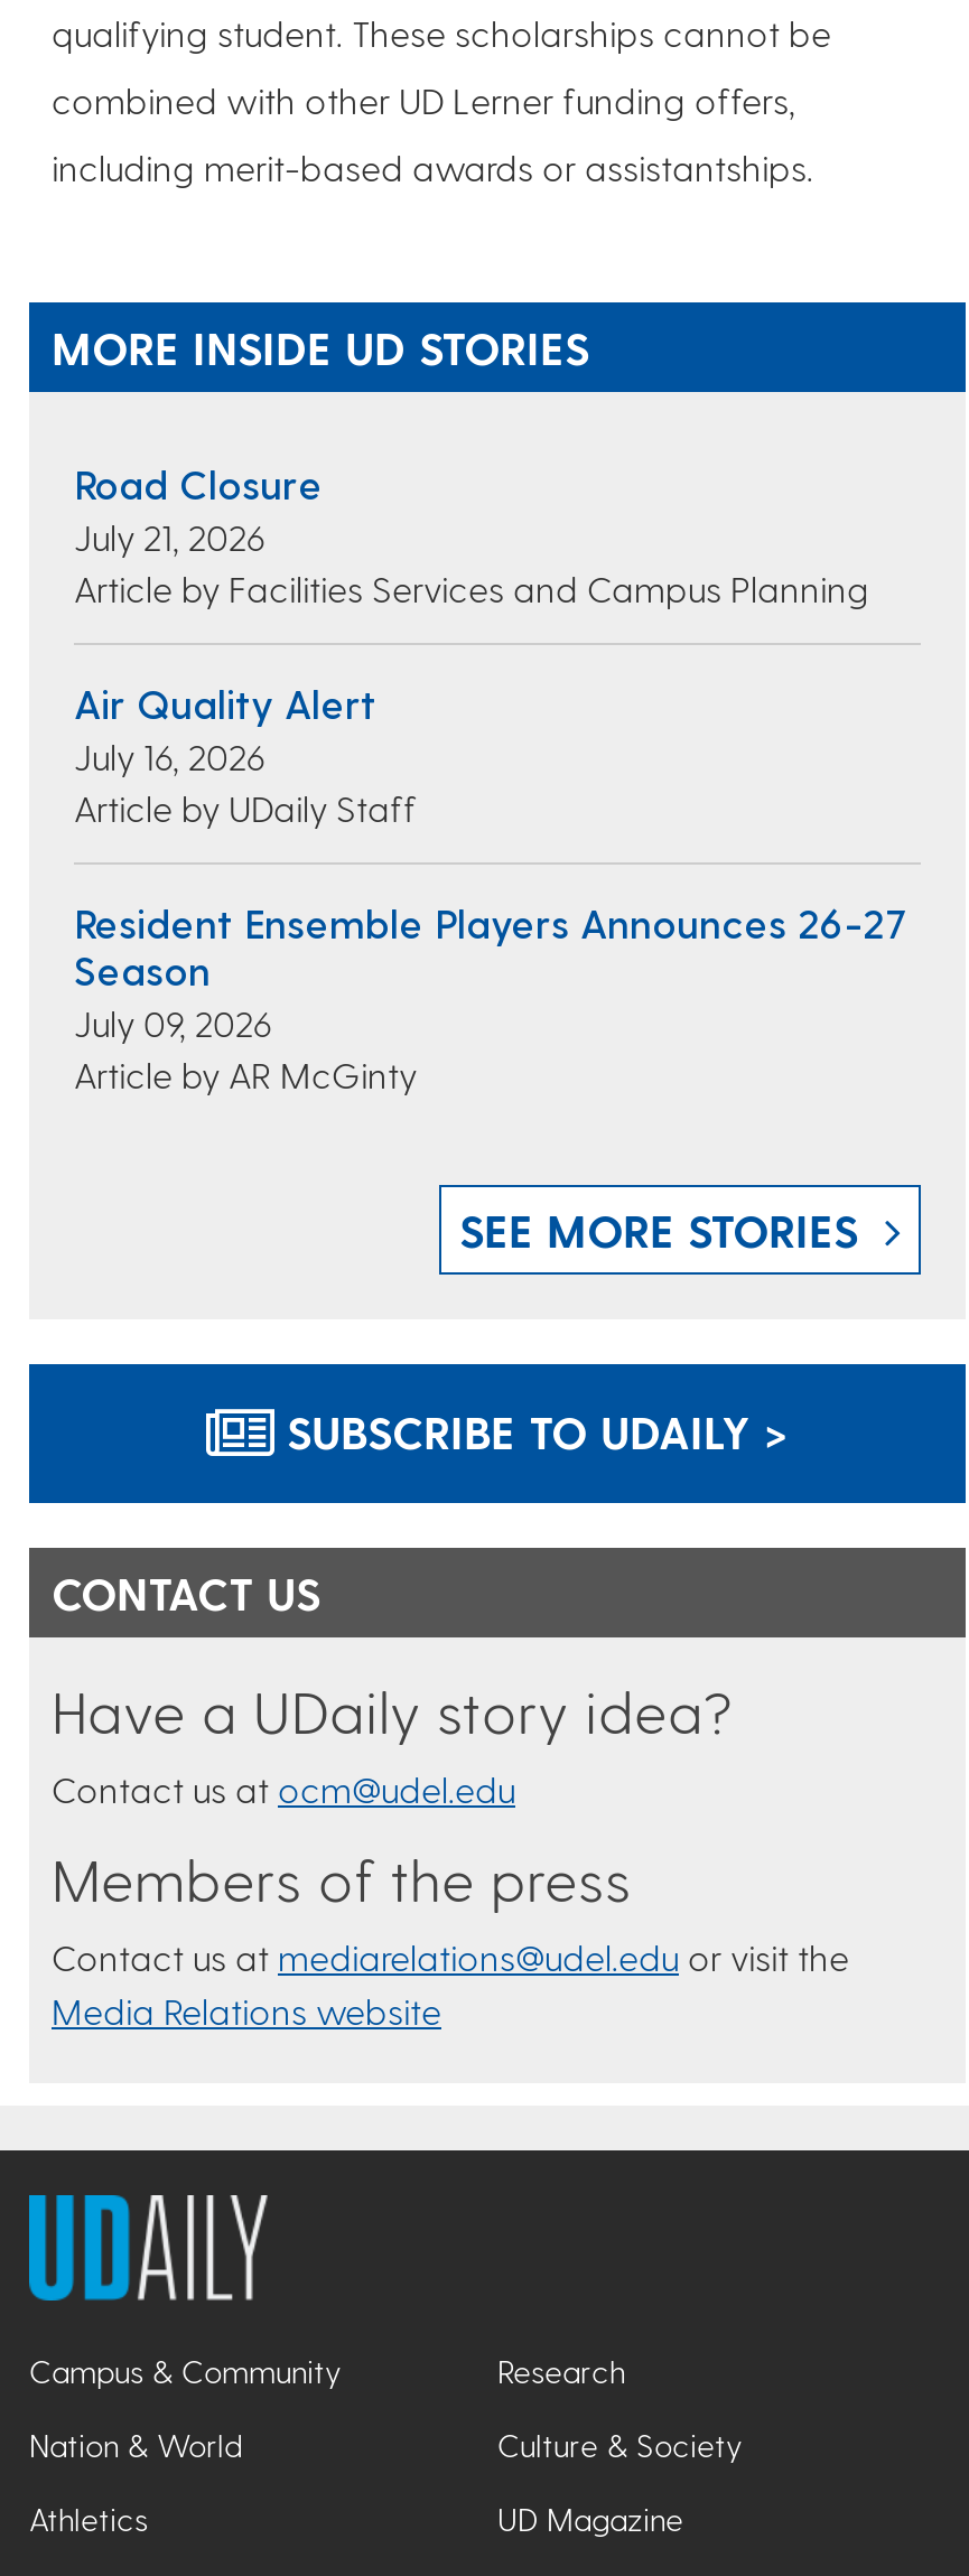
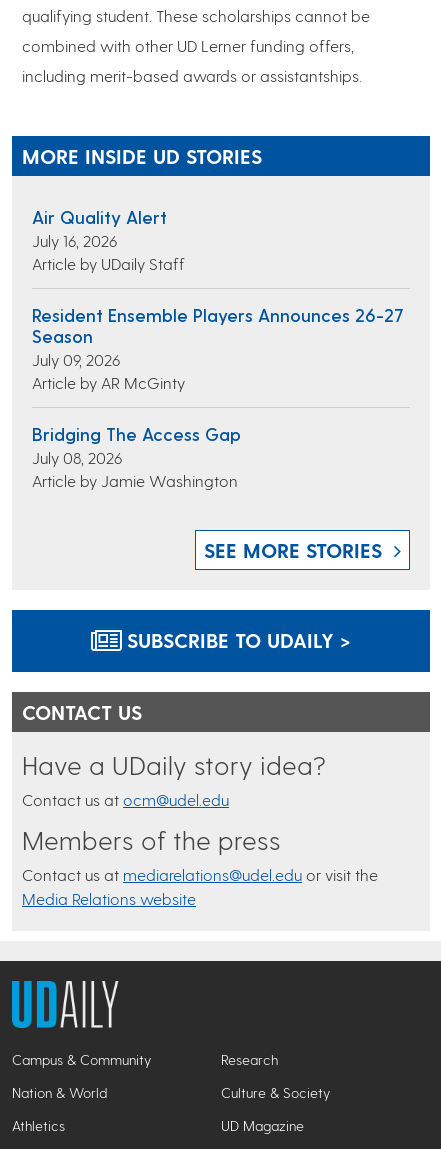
[74,460,869,610] Road Closure | July 21, 2026 | Article by Facilities Services and Campus Planning -> none
moved [74,679,905,1096] -> [32,206,403,392]: Air Quality Alert | July 16, 2026 | Article by UDaily Staff | Resident Ensemble Players Announces 26-27 | Season | July 09, 2026 | Article by AR McGinty
none -> [32,423,241,490] Bridging The Access Gap | July 08, 2026 | Article by Jamie Washington

